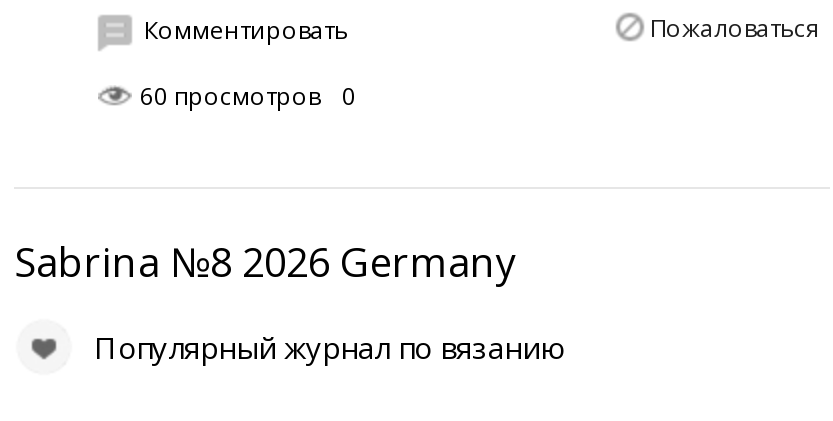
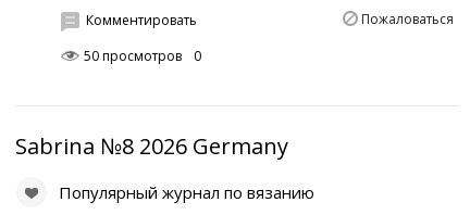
[134,78,356,113] 60 просмотров 0 -> [81,46,201,65] 50 просмотров 0

